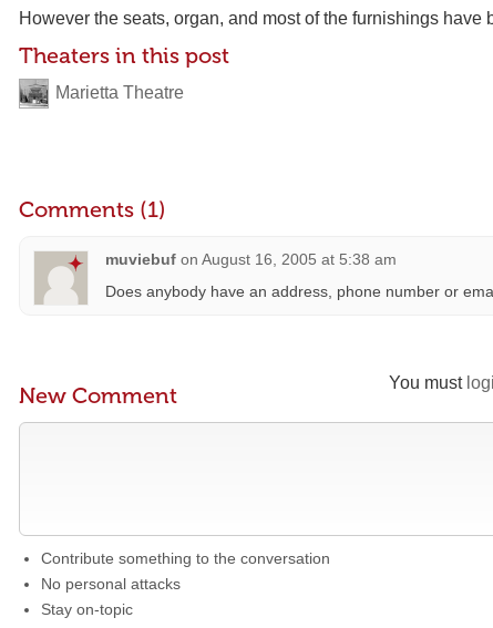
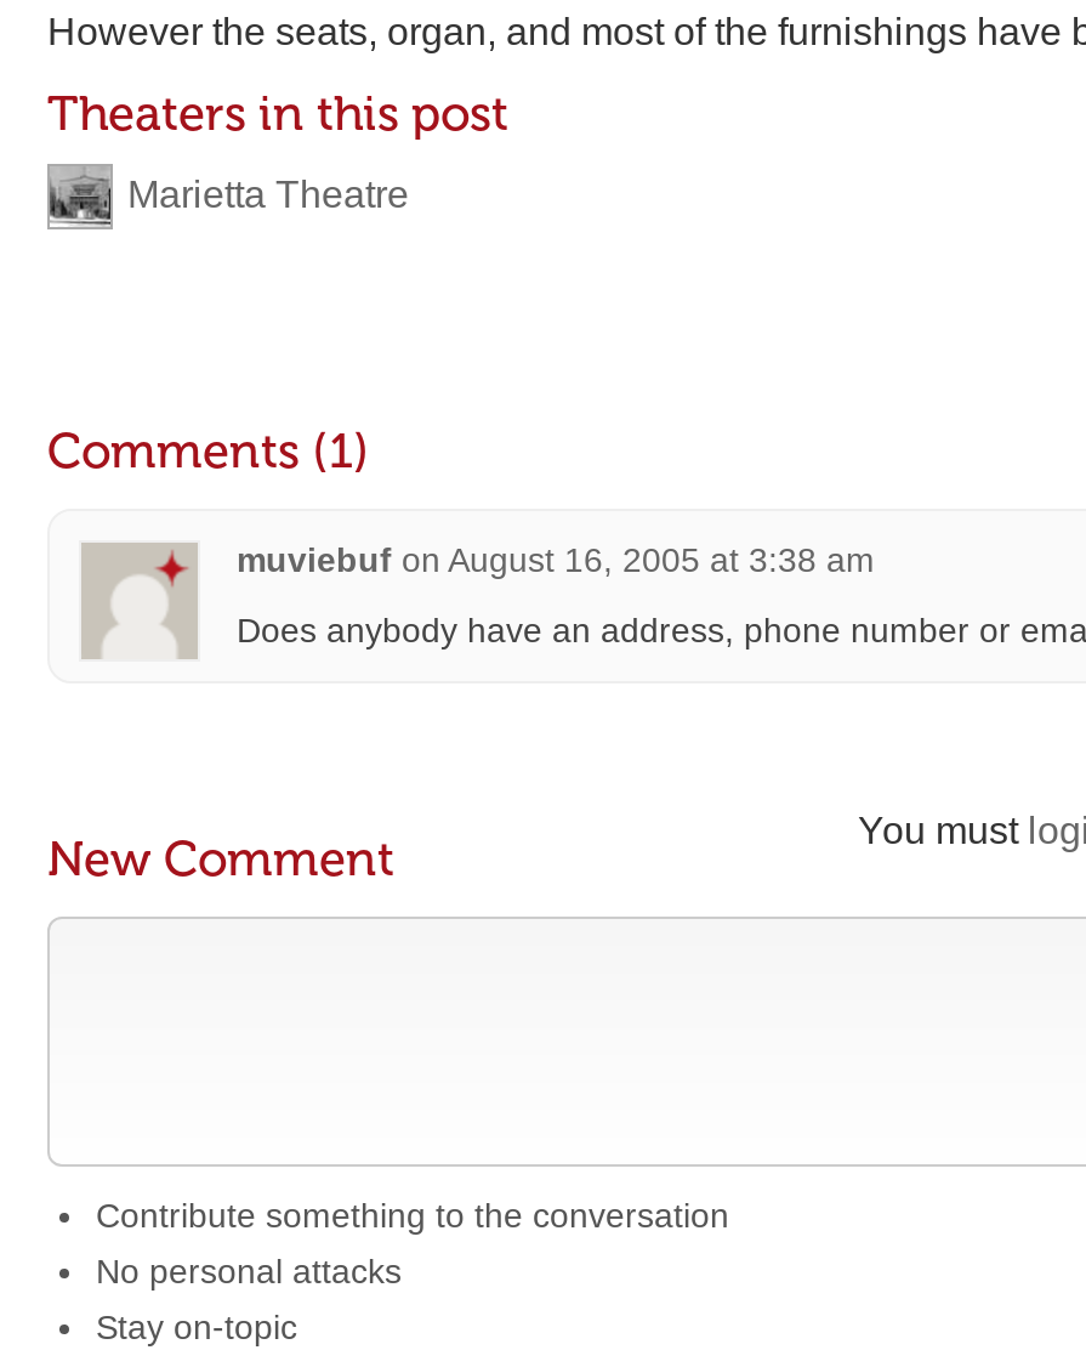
[105,250,397,268] muviebuf on August 16, 2005 at 5:38 am -> [237,540,875,579] muviebuf on August 16, 2005 at 3:38 am

